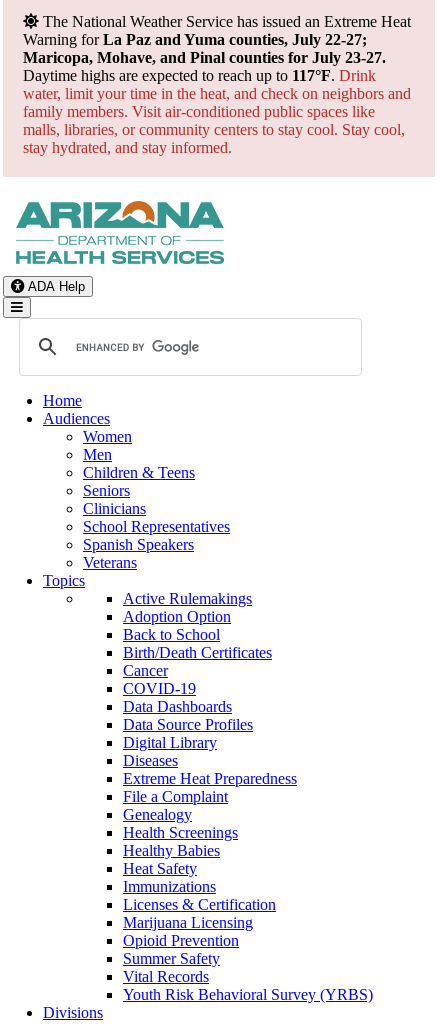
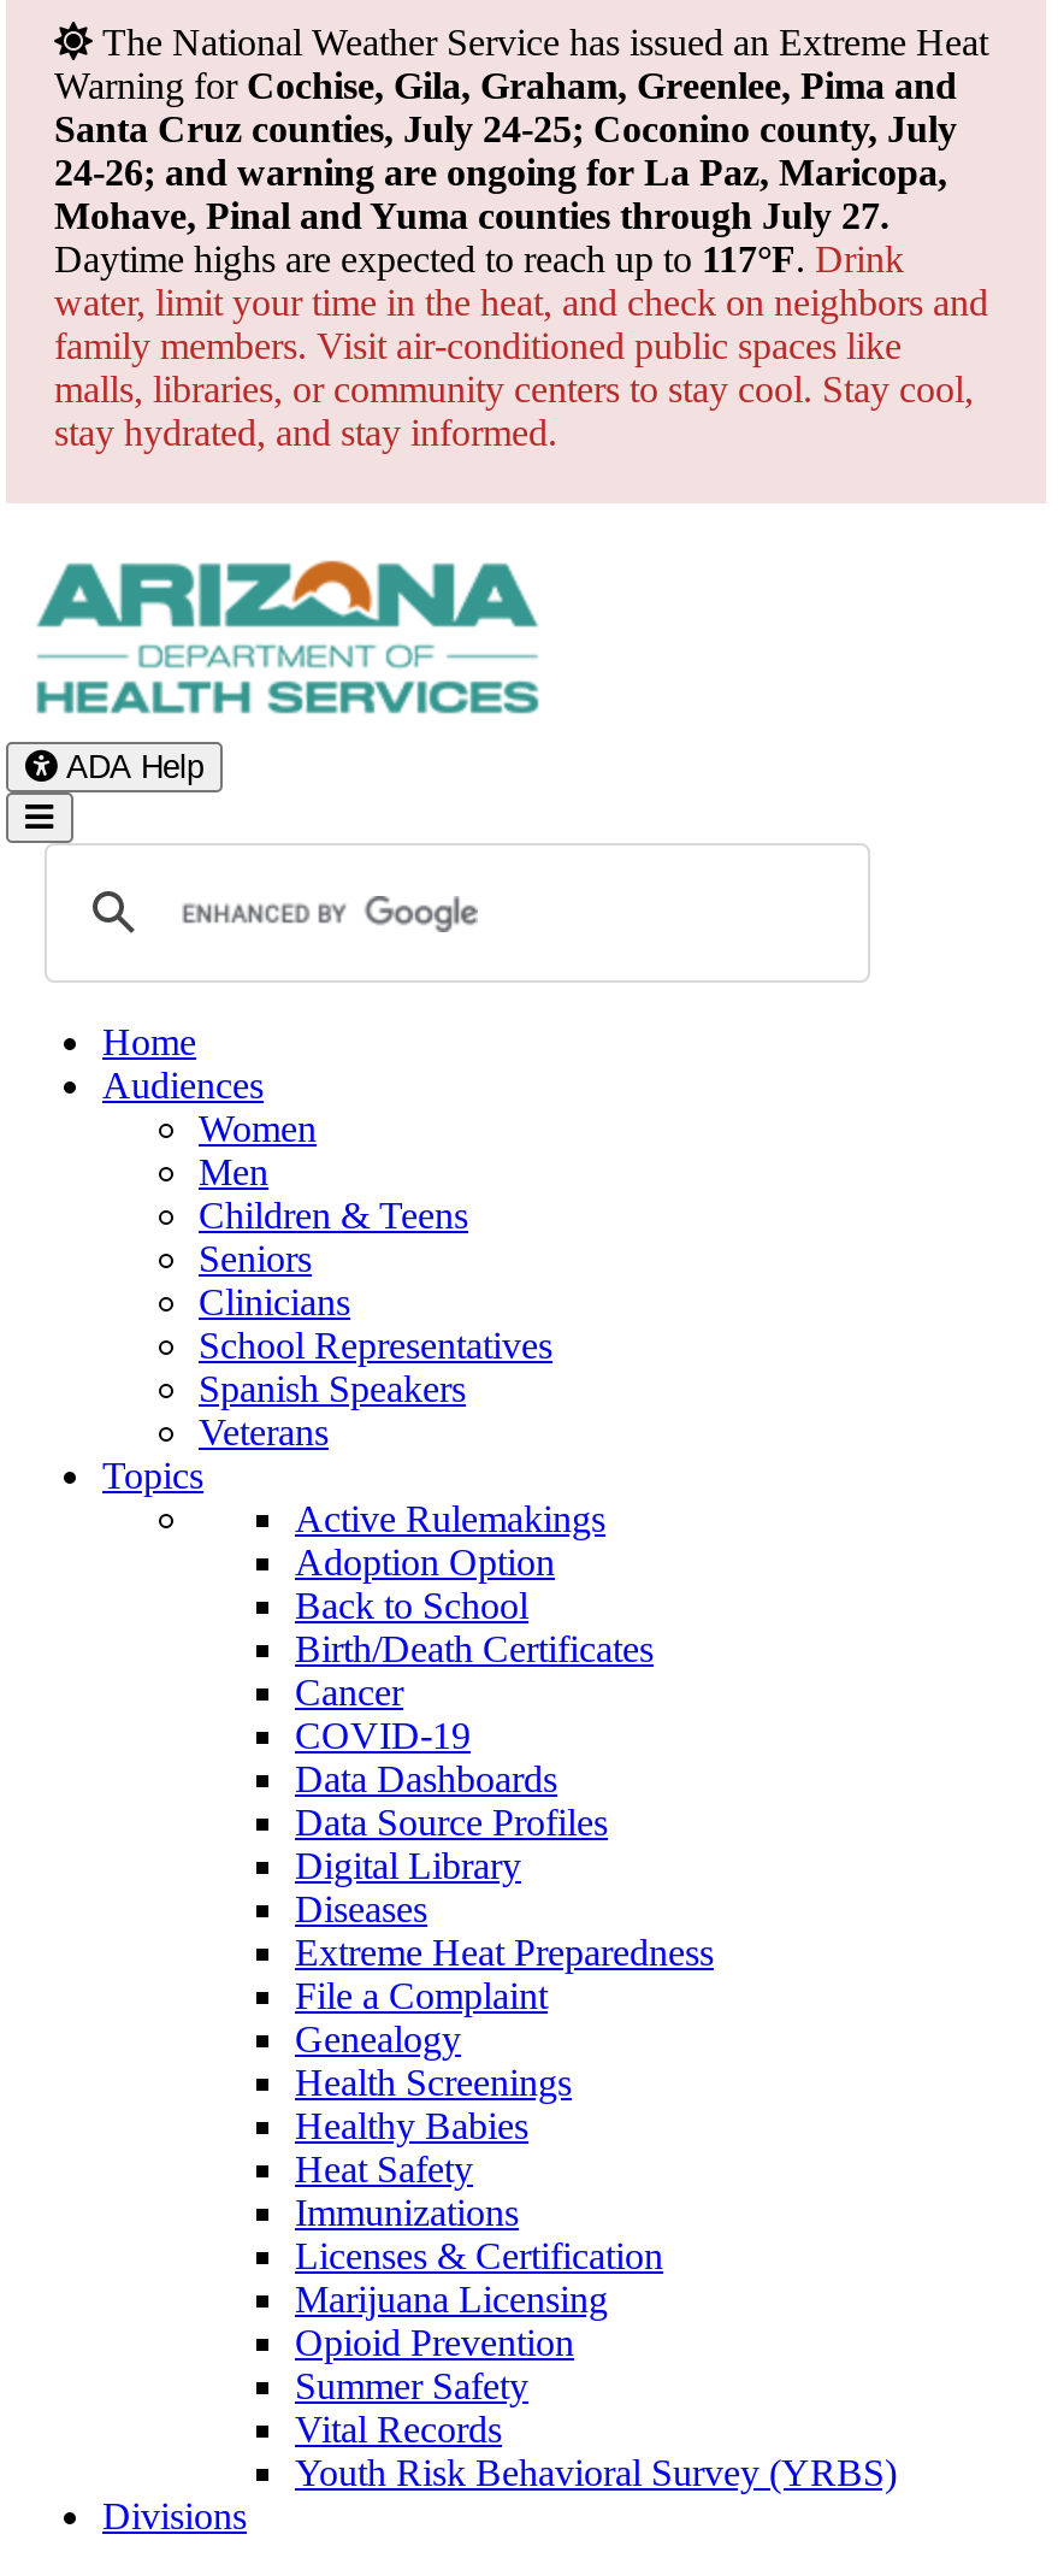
[23,31,386,66] Warning for La Paz and Yuma counties, July 22-27; | Maricopa, Mohave, and Pinal counties for July 23-27. -> [54,65,957,236] Warning for Cochise, Gila, Graham, Greenlee, Pima and | Santa Cruz counties, July 24-25; Coconino county, July | 24-26; and warning are ongoing for La Paz, Maricopa, | Mohave, Pinal and Yuma counties through July 27.

